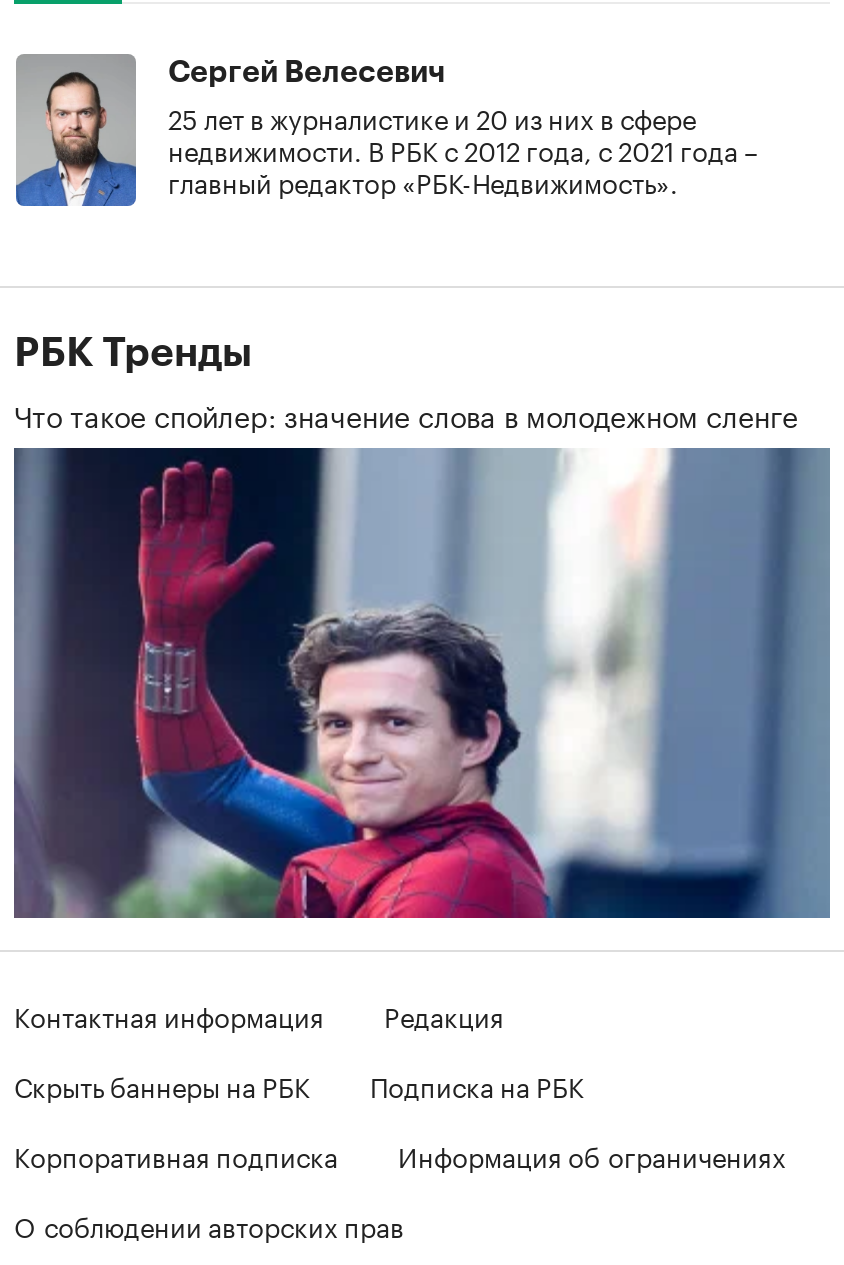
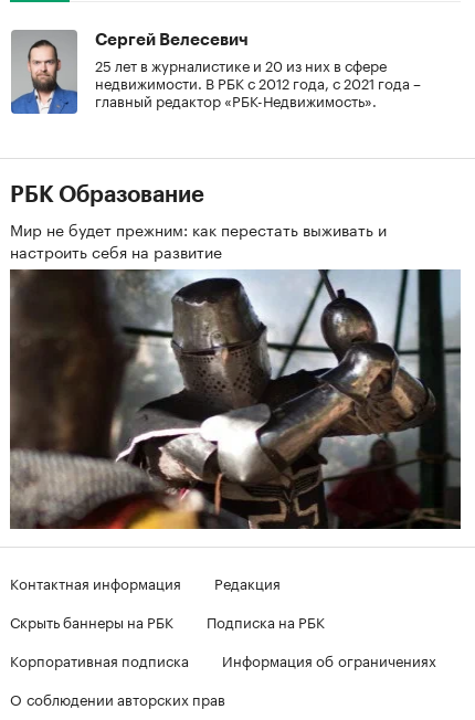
[14,333,806,435] РБК Тренды | Что такое спойлер: значение слова в молодежном сленге -> [10,184,387,262] РБК Образование | Мир не будет прежним: как перестать выживать и | настроить себя на развитие
[14,450,832,920] [image] -> [10,271,462,530] [image]

